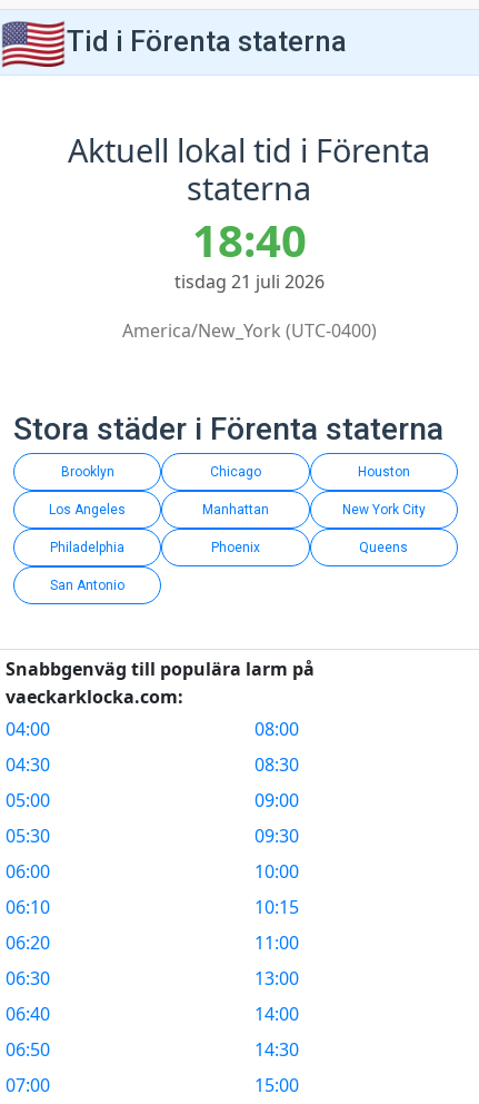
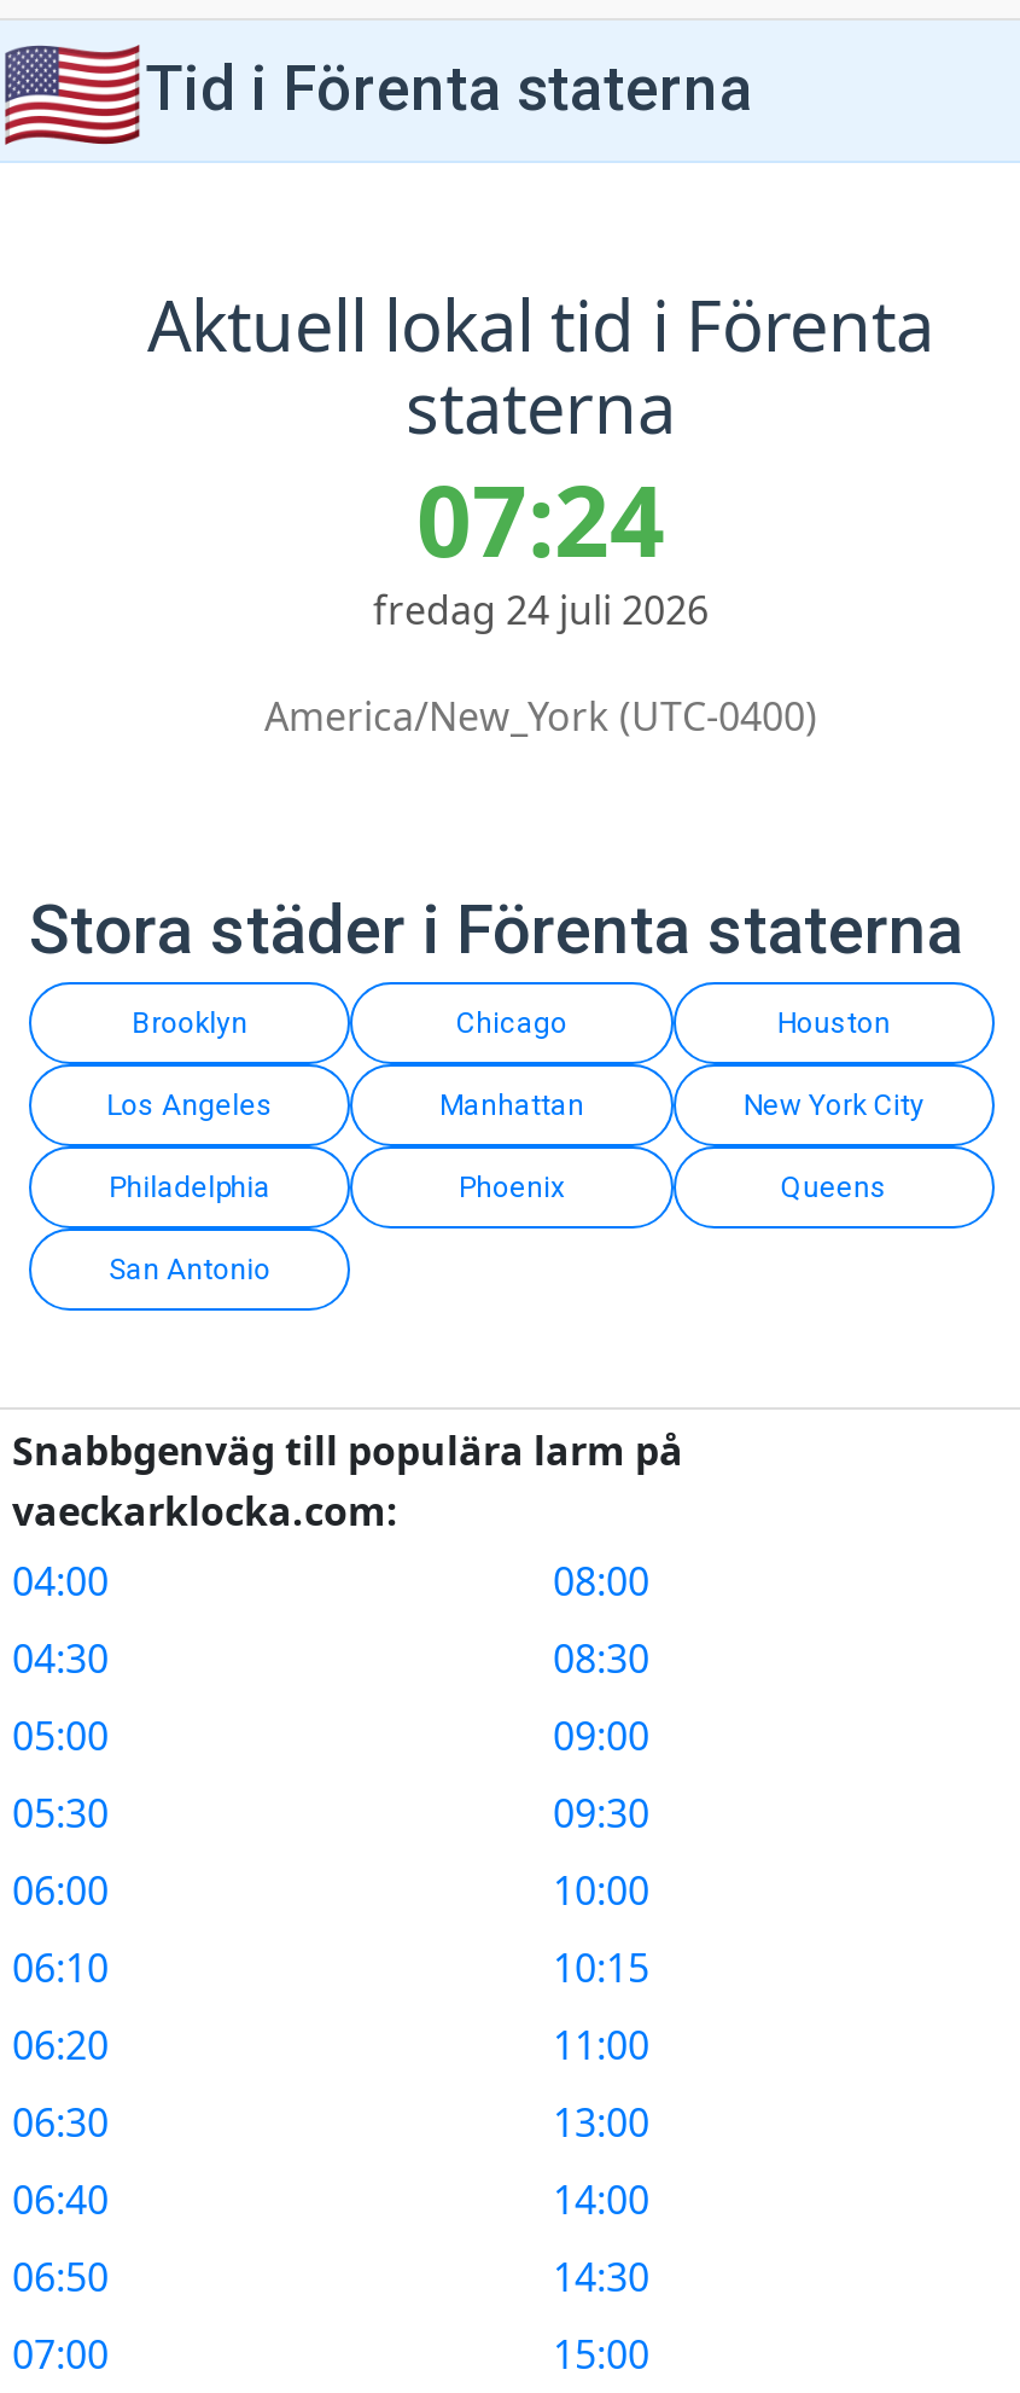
[192,209,306,270] 18:40 -> [416,453,665,586] 07:24
[174,269,324,294] tisdag 21 juli 2026 -> [373,583,709,637] fredag 24 juli 2026

